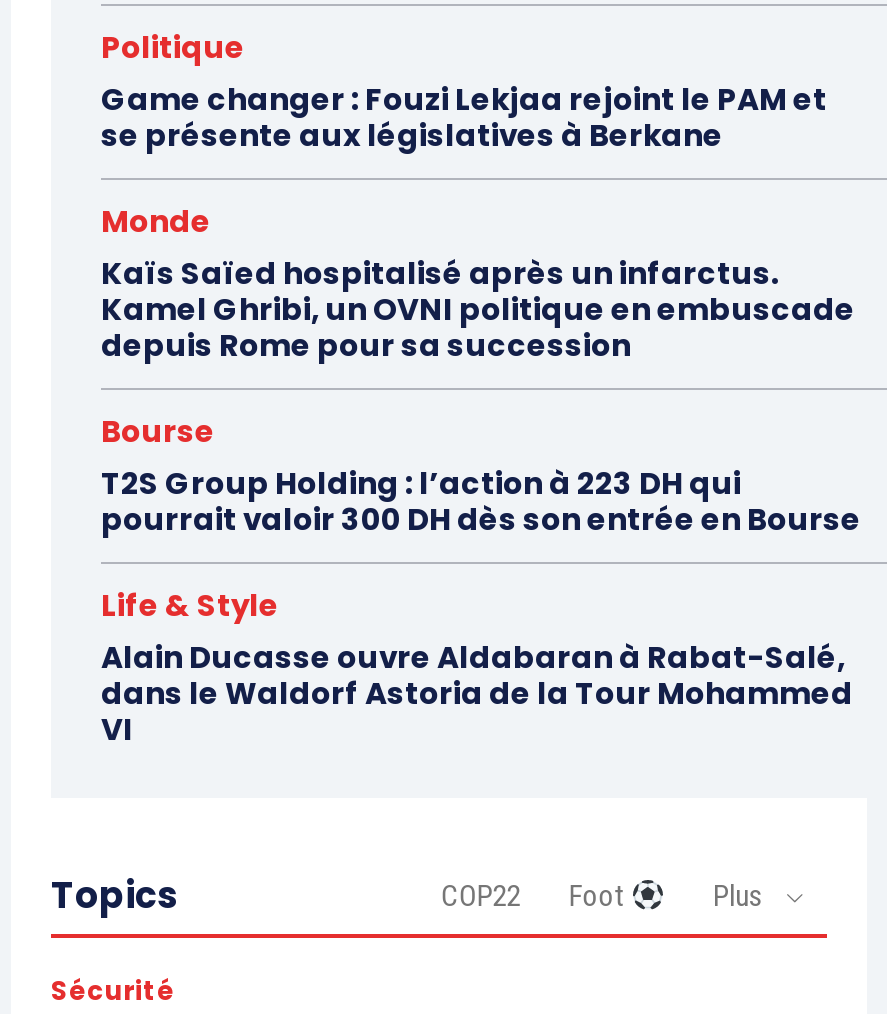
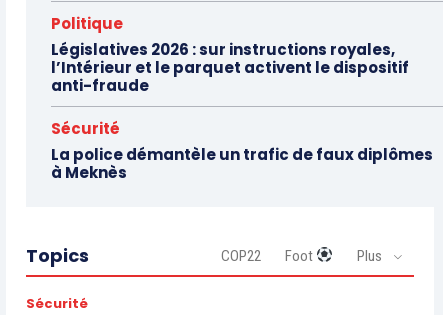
[101,78,861,750] Game changer : Fouzi Lekjaa rejoint le PAM et | se présente aux législatives à Berkane | Monde | Kaïs Saïed hospitalisé après un infarctus. | Kamel Ghribi, un OVNI politique en embuscade | depuis Rome pour sa succession | Bourse | T2S Group Holding : l’action à 223 DH qui | pourrait valoir 300 DH dès son entrée en Bourse | Life & Style | Alain Ducasse ouvre Aldabaran à Rabat-Salé, | dans le Waldorf Astoria de la Tour Mohammed | VI -> [51,39,433,183] Législatives 2026 : sur instructions royales, | l’Intérieur et le parquet activent le dispositif | anti-fraude | Sécurité | La police démantèle un trafic de faux diplômes | à Meknès

